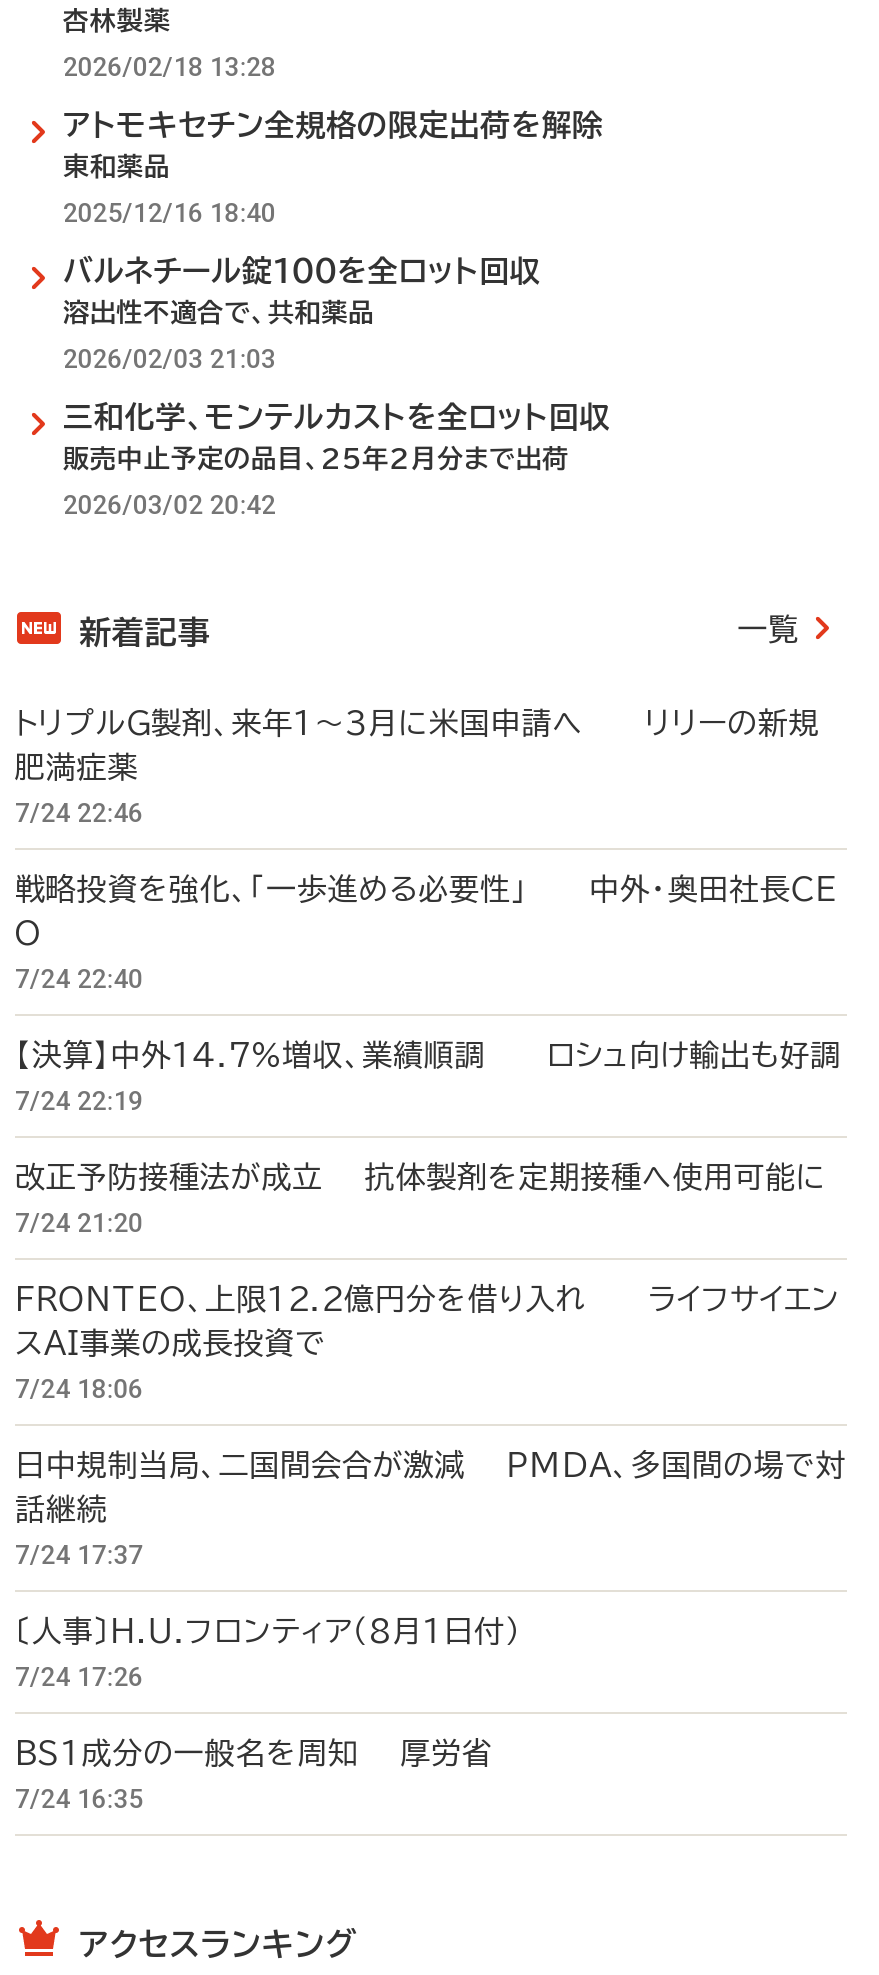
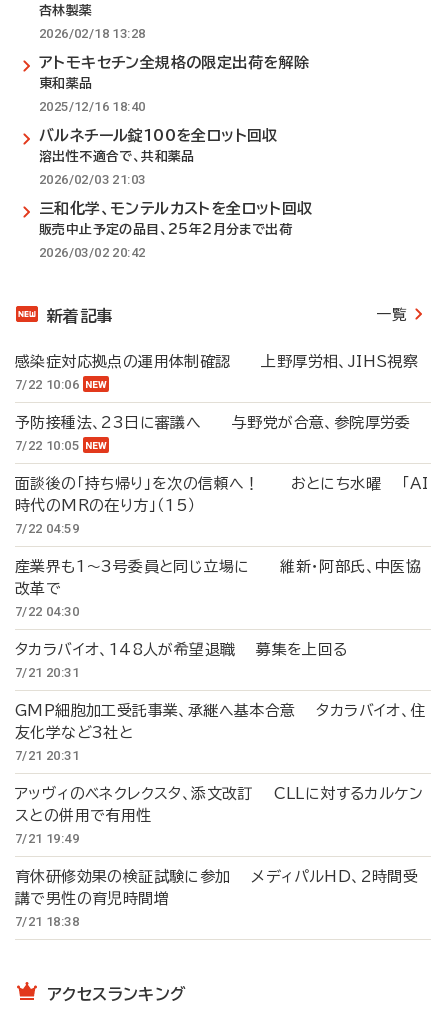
[15,708,846,1814] トリプルG製剤、来年1～3月に米国申請へ リリーの新規 | 肥満症薬 | 7/24 22:46 | 戦略投資を強化、「一歩進める必要性」 中外・奥田社長CE | O | 7/24 22:40 | 【決算】中外14.7％増収、業績順調 ロシュ向け輸出も好調 | 7/24 22:19 | 改正予防接種法が成立 抗体製剤を定期接種へ使用可能に | 7/24 21:20 | FRONTEO、上限12.2億円分を借り入れ ライフサイエン | スAI事業の成長投資で | 7/24 18:06 | 日中規制当局、二国間会合が激減 PMDA、多国間の場で対 | 話継続 | 7/24 17:37 | 〔人事〕H.U.フロンティア（8月1日付） | 7/24 17:26 | BS1成分の一般名を周知 厚労省 | 7/24 16:35 -> [15,354,428,929] 感染症対応拠点の運用体制確認 上野厚労相、JIHS視察 | 7/22 10:06 | 予防接種法、23日に審議へ 与野党が合意、参院厚労委 | 7/22 10:05 | 面談後の「持ち帰り」を次の信頼へ！ おとにち水曜 「AI | 時代のMRの在り方」（15） | 7/22 04:59 | 産業界も1～3号委員と同じ立場に 維新・阿部氏、中医協 | 改革で | 7/22 04:30 | タカラバイオ、148人が希望退職 募集を上回る | 7/21 20:31 | GMP細胞加工受託事業、承継へ基本合意 タカラバイオ、住 | 友化学など3社と | 7/21 20:31 | アッヴィのベネクレクスタ、添文改訂 CLLに対するカルケン | スとの併用で有用性 | 7/21 19:49 | 育休研修効果の検証試験に参加 メディパルHD、2時間受 | 講で男性の育児時間増 | 7/21 18:38

